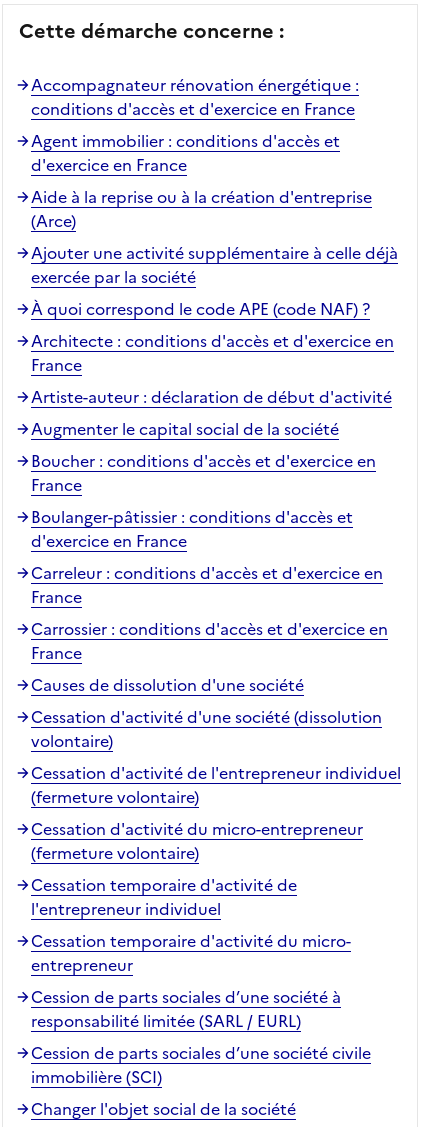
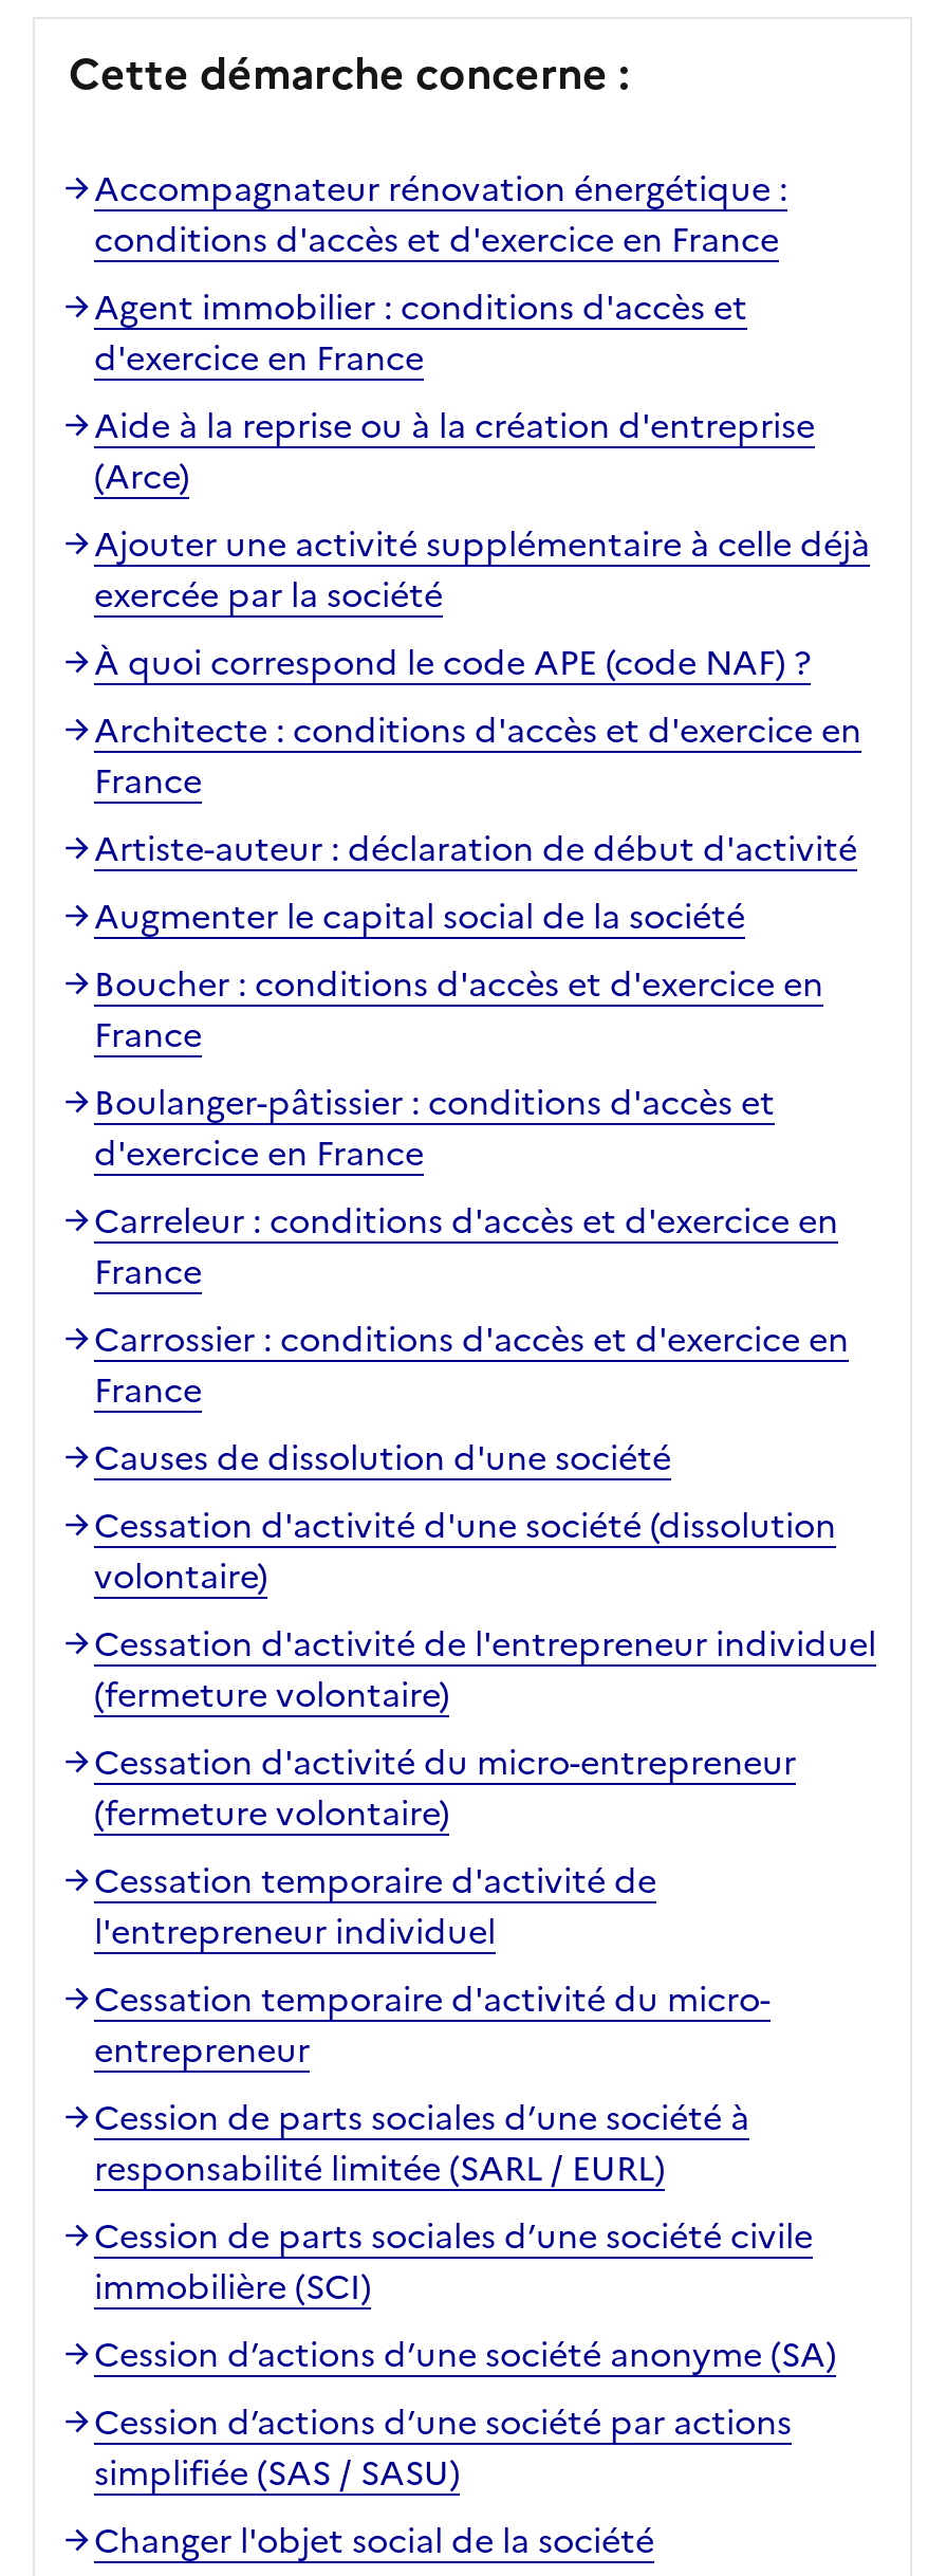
none -> [94,2328,836,2497] Cession d’actions d’une société anonyme (SA) | Cession d’actions d’une société par actions | simplifiée (SAS / SASU)

